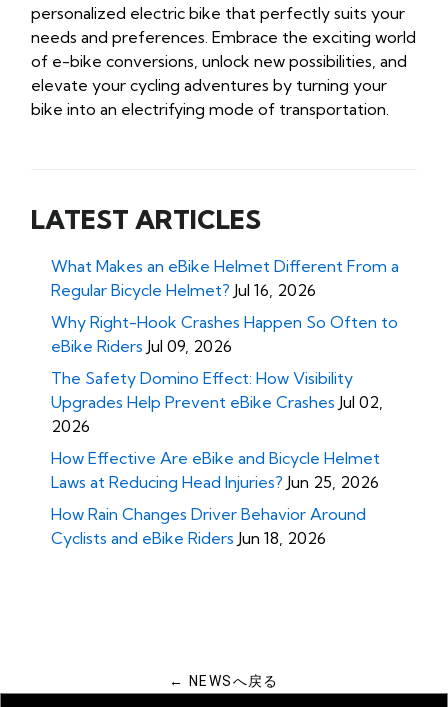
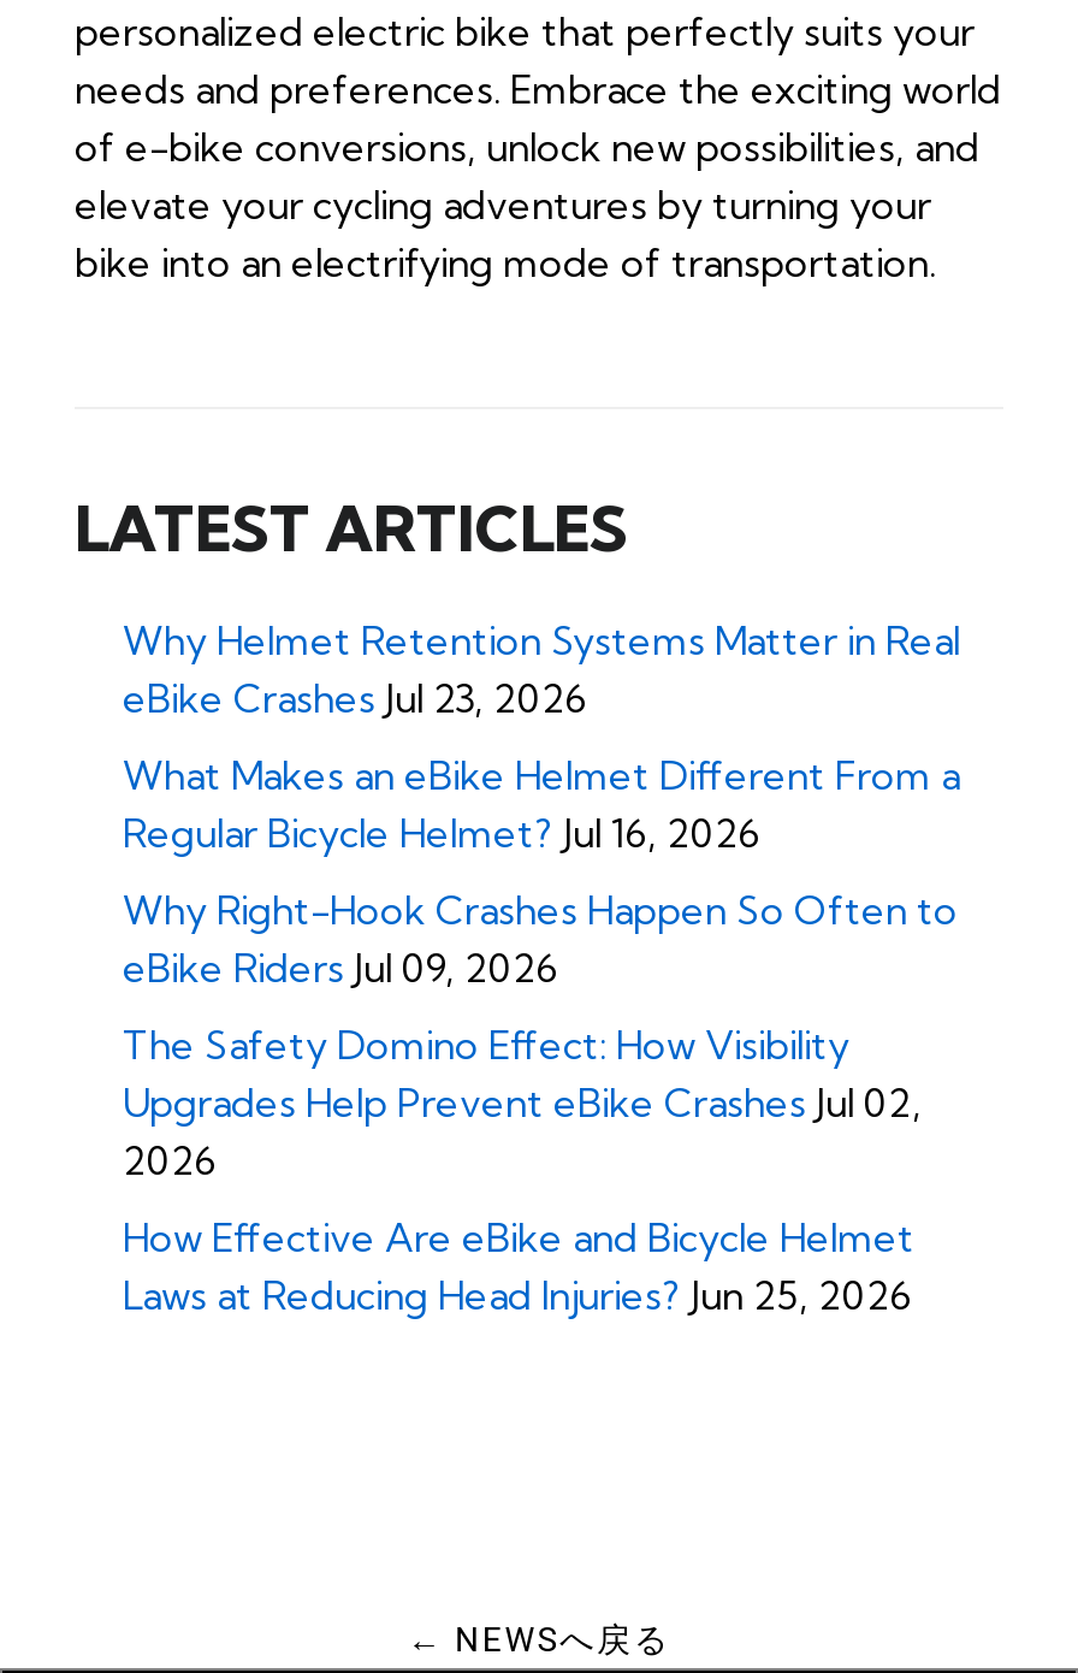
none -> [123,616,960,721] Why Helmet Retention Systems Matter in Real | eBike Crashes Jul 23, 2026
moved [51,256,399,492] -> [123,750,960,1318]: What Makes an eBike Helmet Different From a | Regular Bicycle Helmet? Jul 16, 2026 | Why Right-Hook Crashes Happen So Often to | ... | How Effective Are eBike and Bicycle Helmet | Laws at Reducing Head Injuries? Jun 25, 2026
[51,504,366,548] How Rain Changes Driver Behavior Around | Cyclists and eBike Riders Jun 18, 2026 -> none

